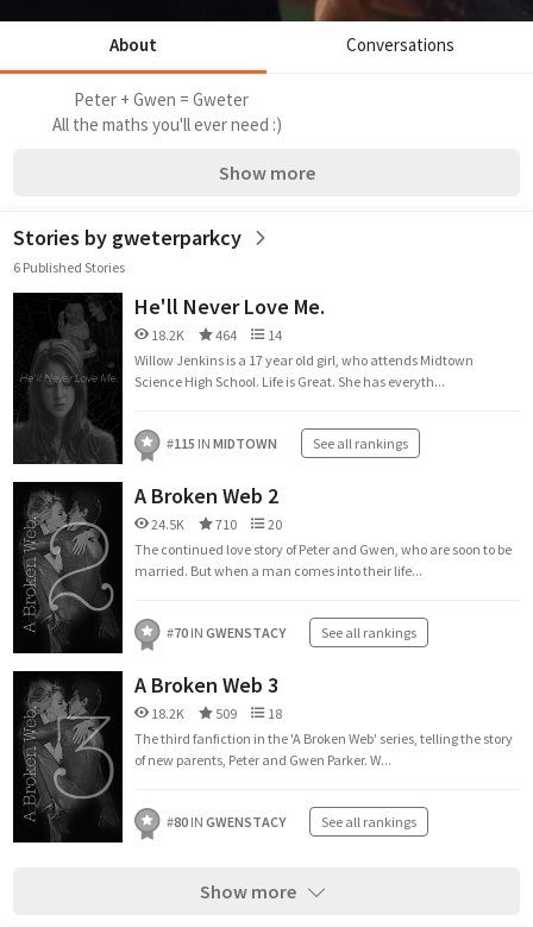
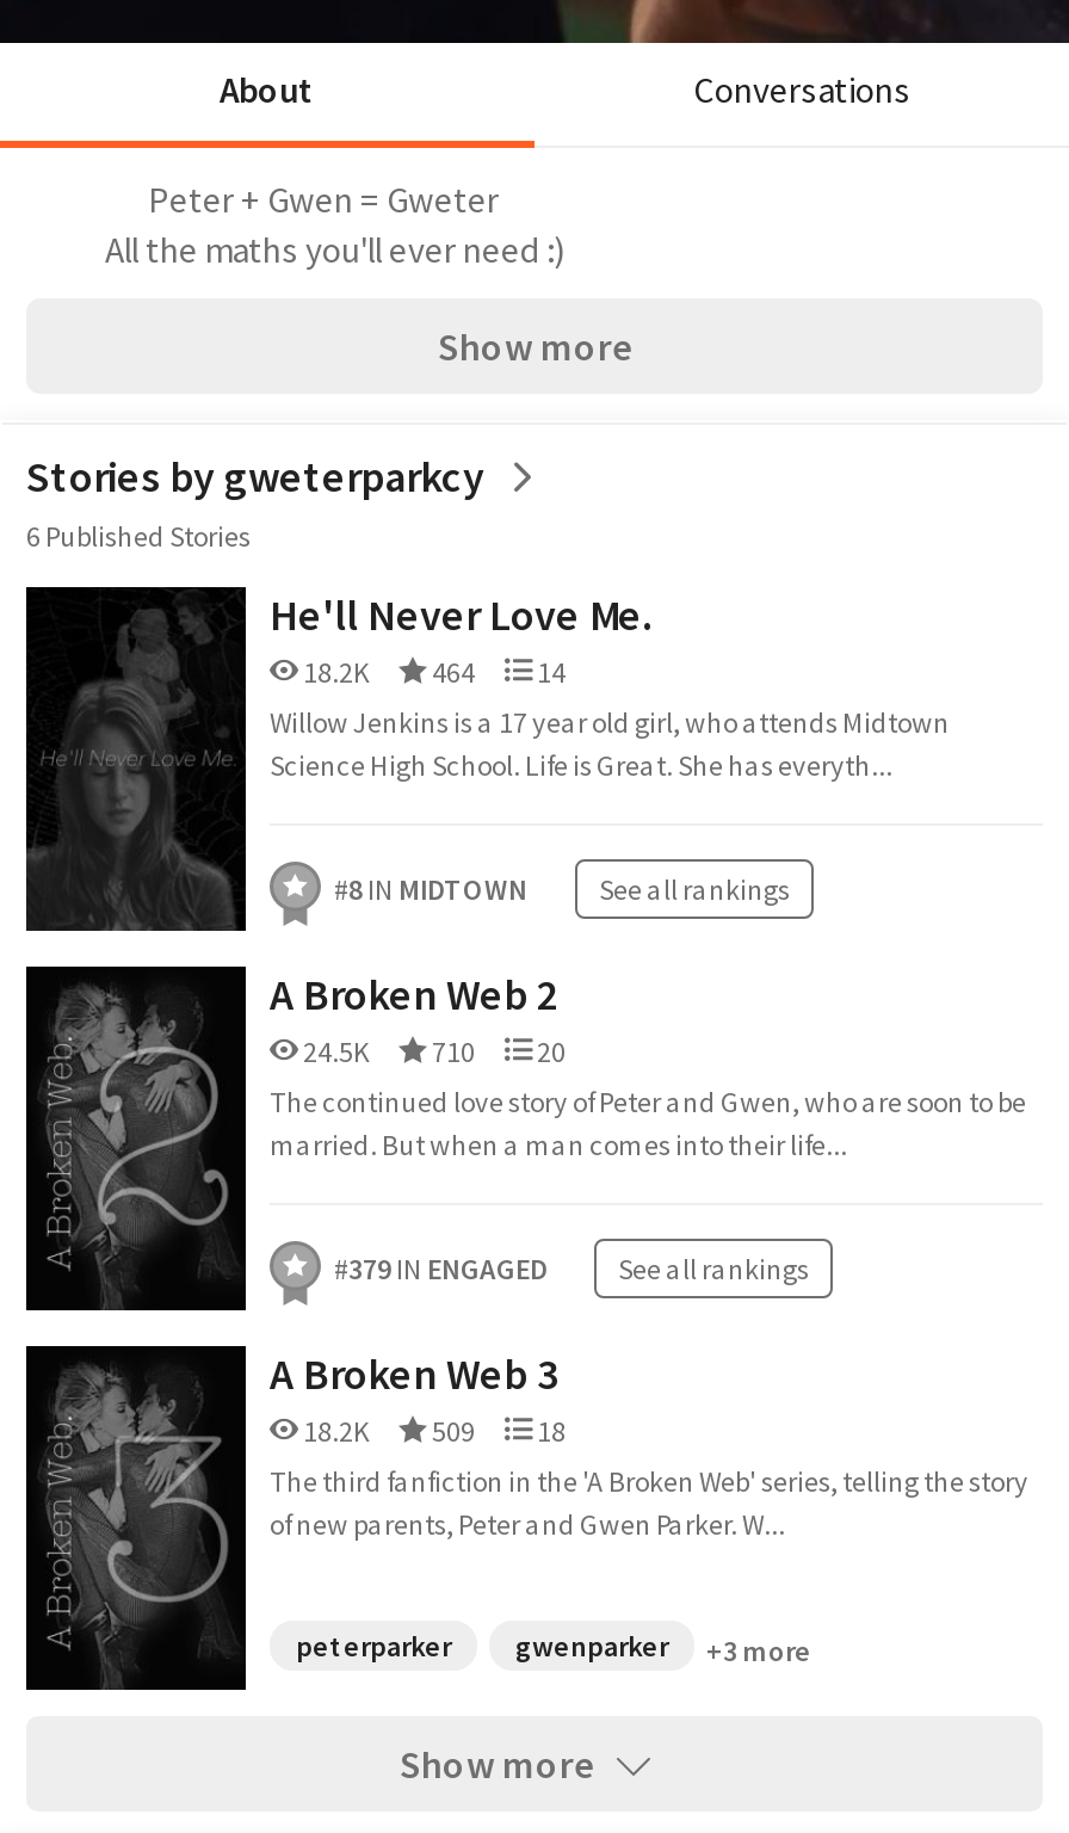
[167,434,408,452] #115 IN MIDTOWN See all rankings -> [334,871,790,907] #8 IN MIDTOWN See all rankings
[167,624,416,641] #70 IN GWENSTACY See all rankings -> [334,1251,809,1286] #379 IN ENGAGED See all rankings
[167,813,416,831] #80 IN GWENSTACY | See all rankings -> [296,1628,811,1668] peterparker | gwenparker | +3 more

